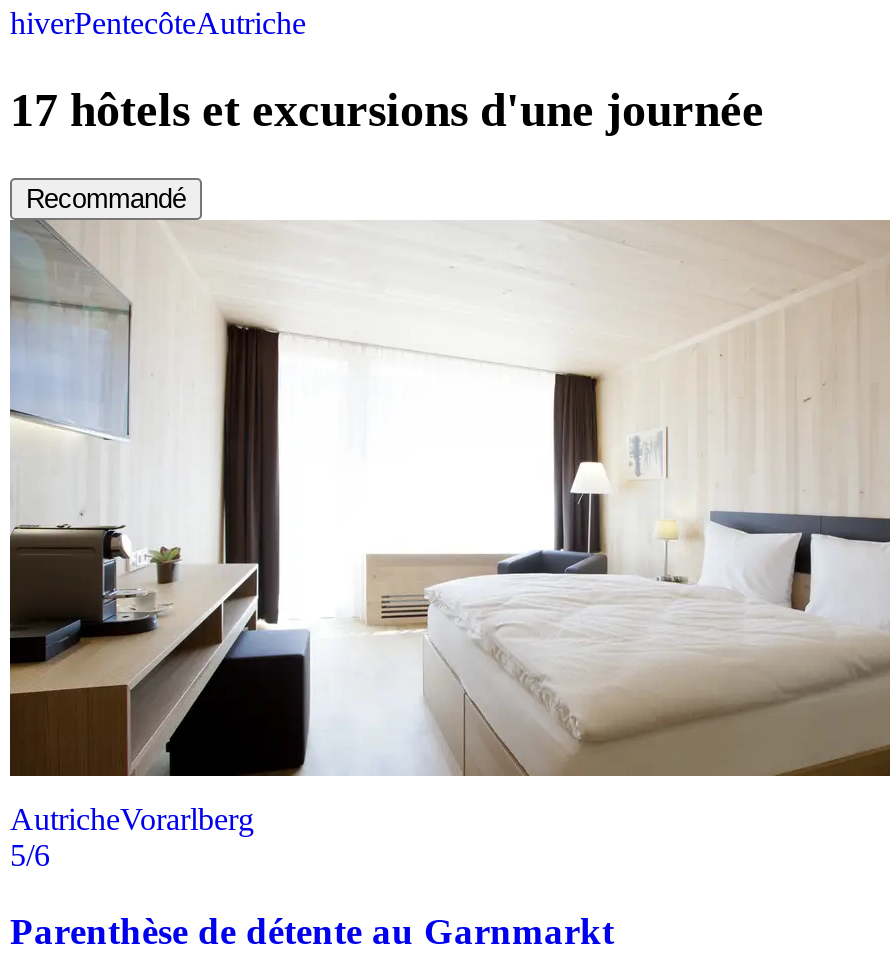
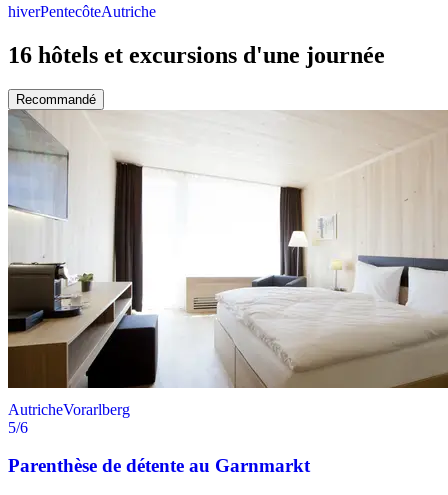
[10,84,764,136] 17 hôtels et excursions d'une journée -> [8,42,385,68] 16 hôtels et excursions d'une journée

